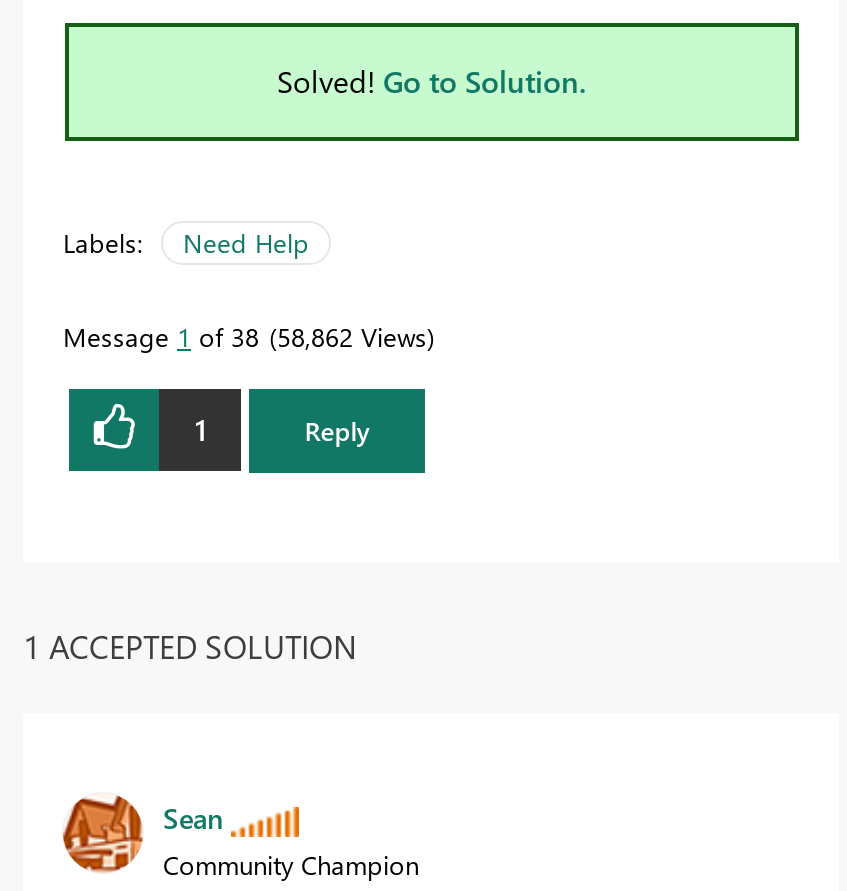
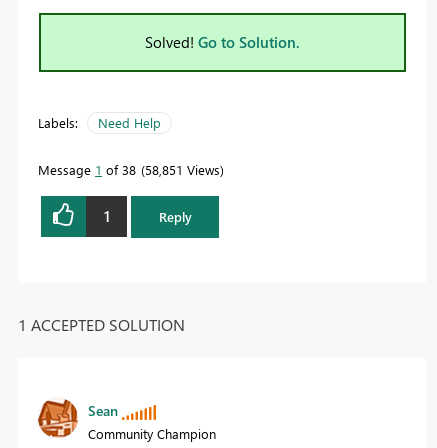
[63,318,427,352] Message 1 of 38 58,862 Views -> [38,161,220,178] Message 1 of 38 58,851 Views

